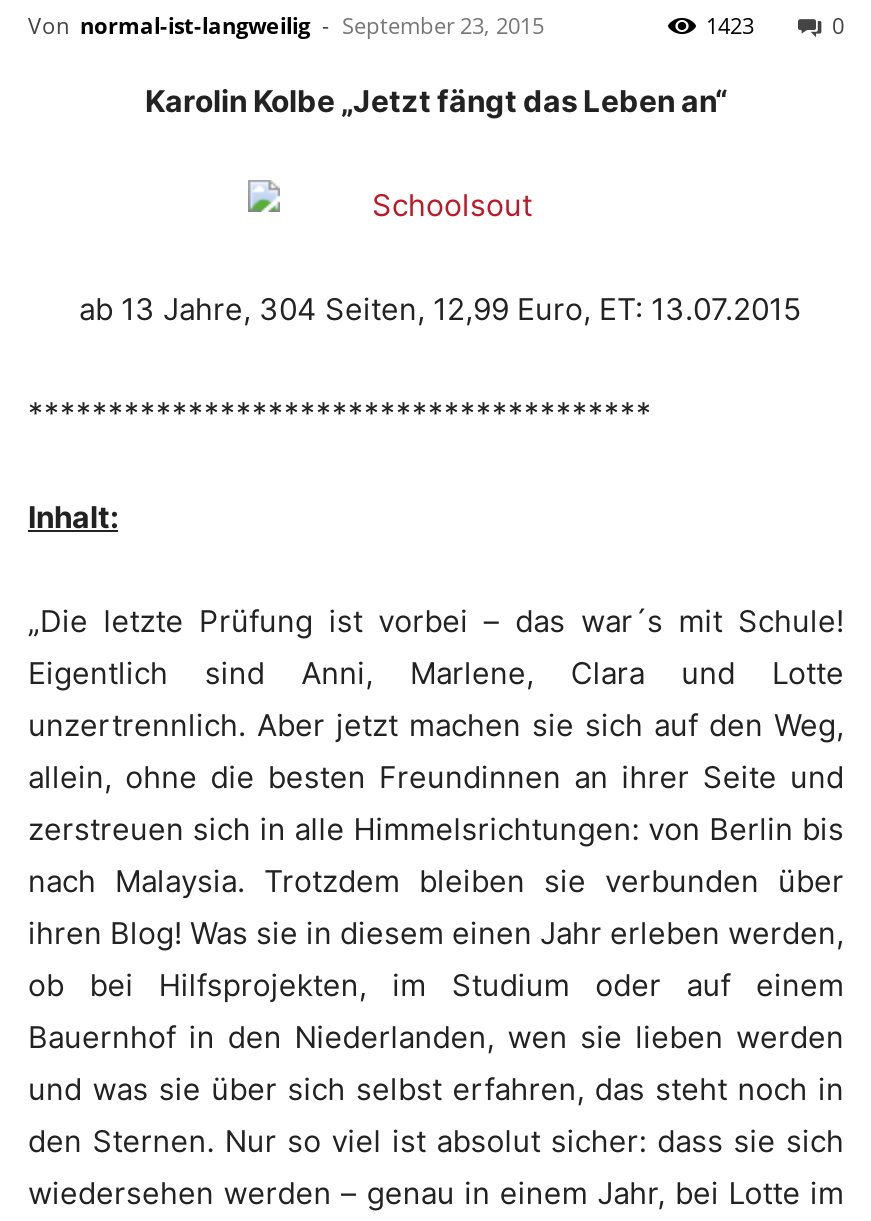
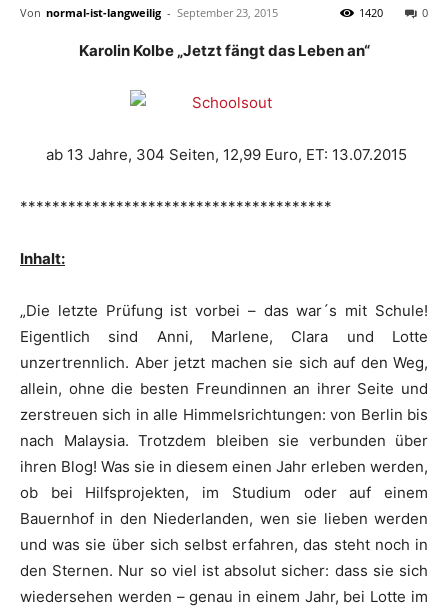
[706,10,754,40] 1423 -> [359,5,383,20] 1420

